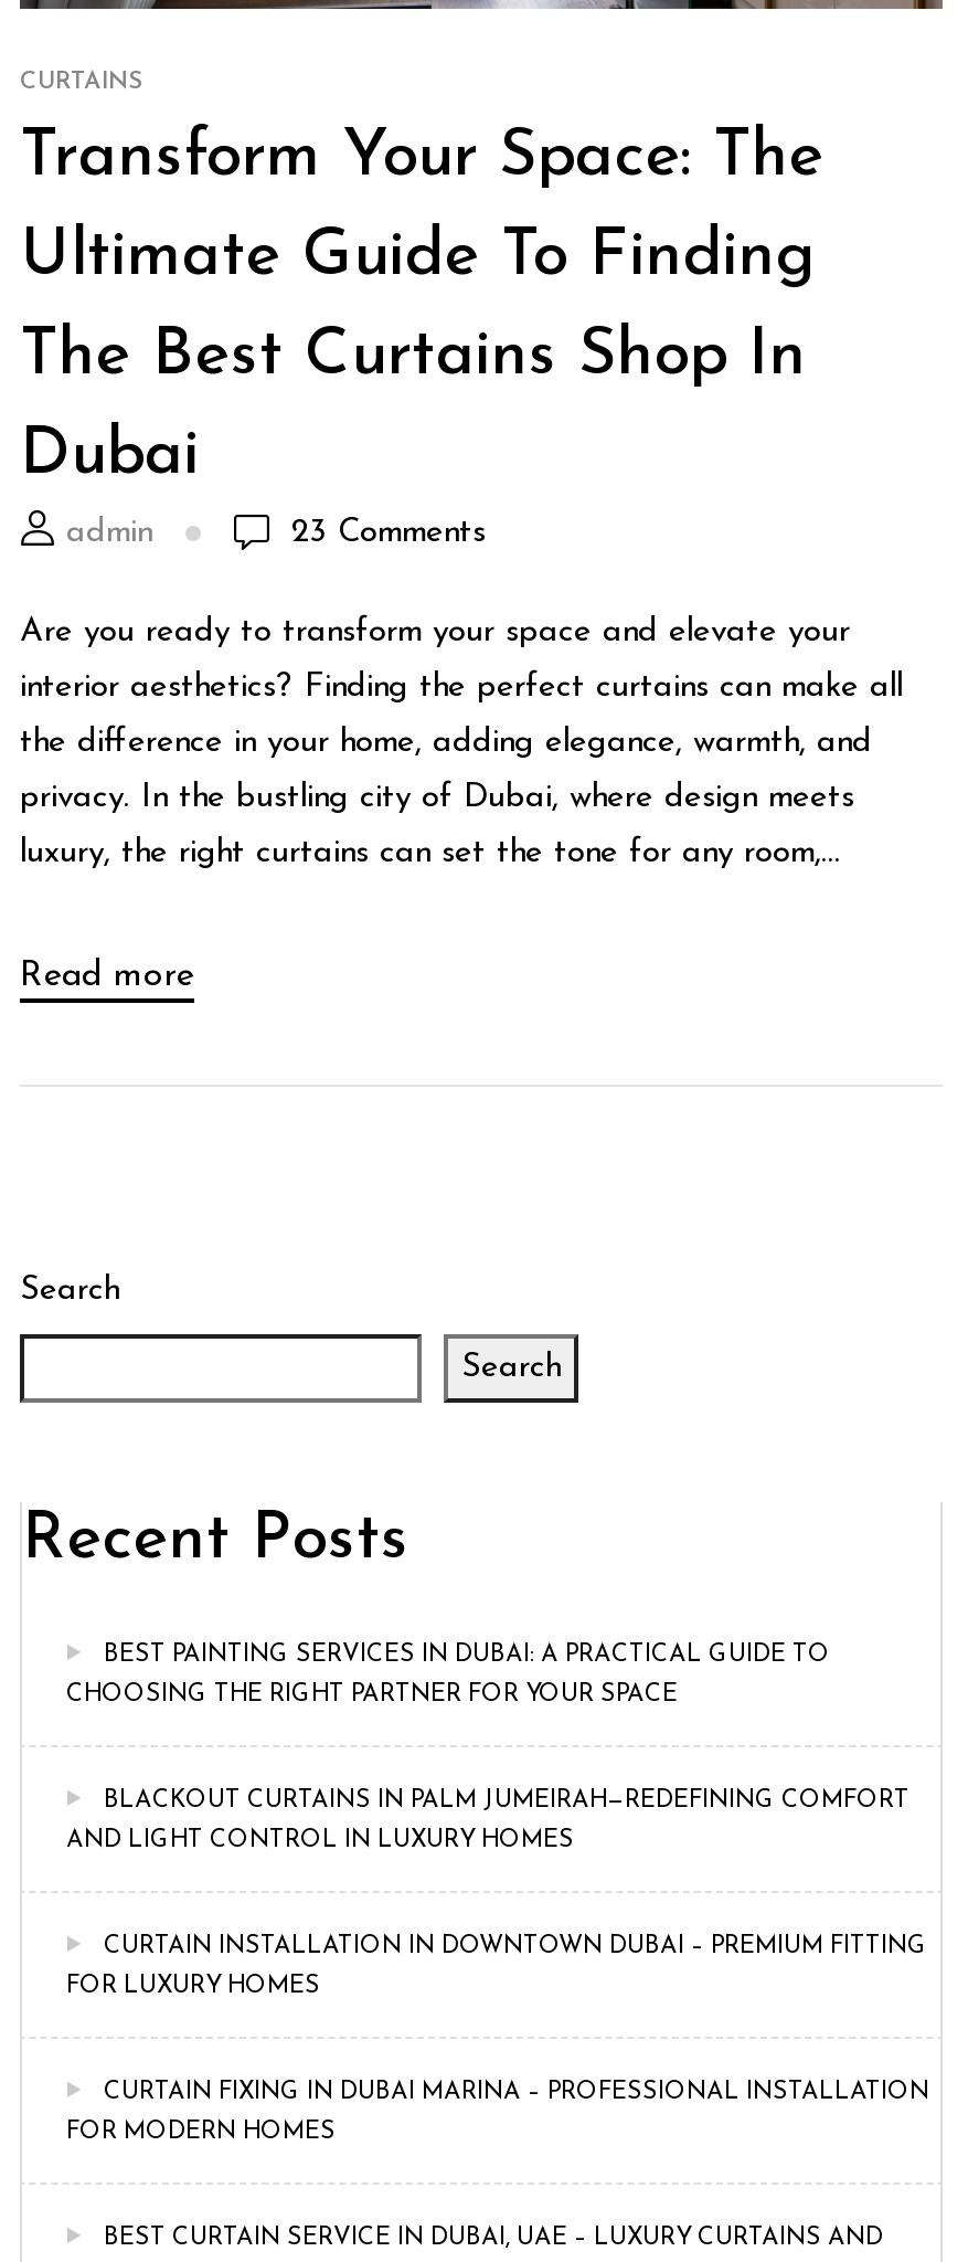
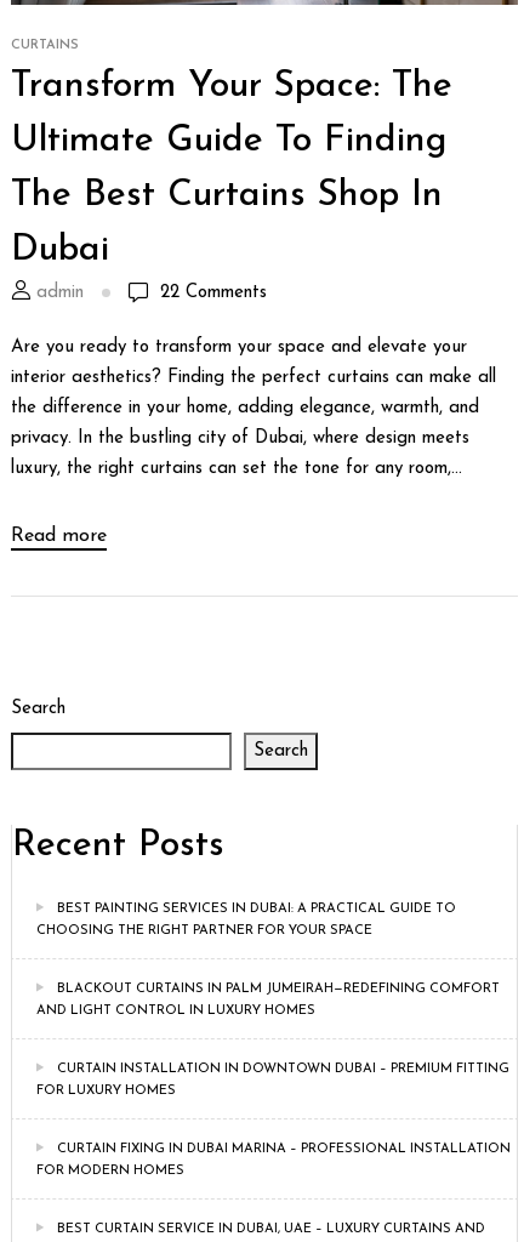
[280,516,486,549] 23 Comments -> [154,283,267,302] 22 Comments

